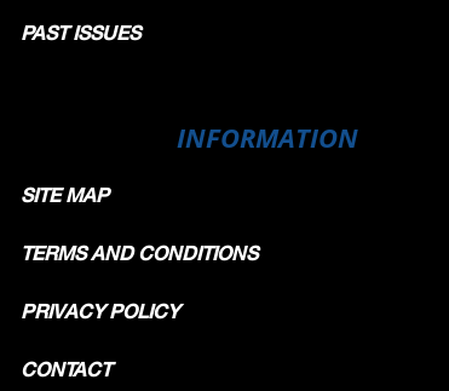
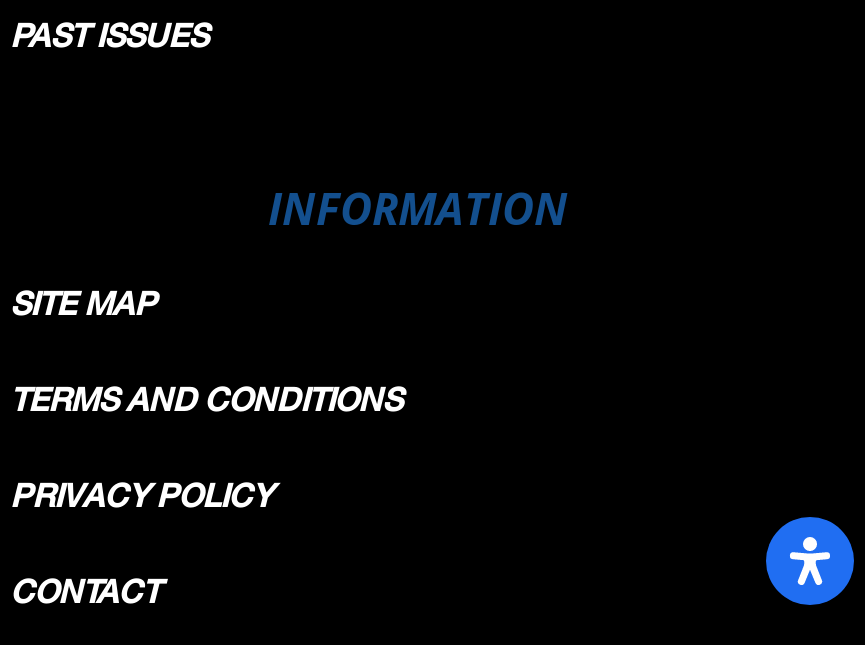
none -> [764,515,856,607] [image]

